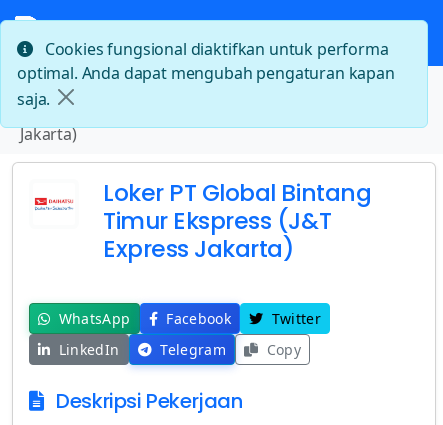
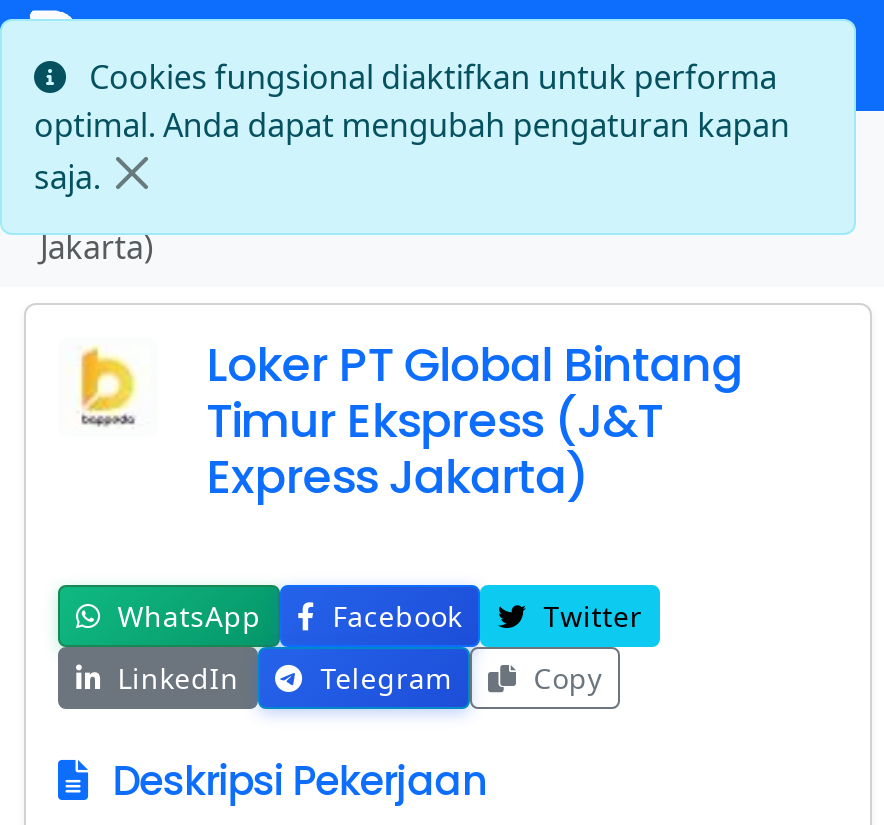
[34,184,74,223] [image] -> [70,345,144,427] [image]

